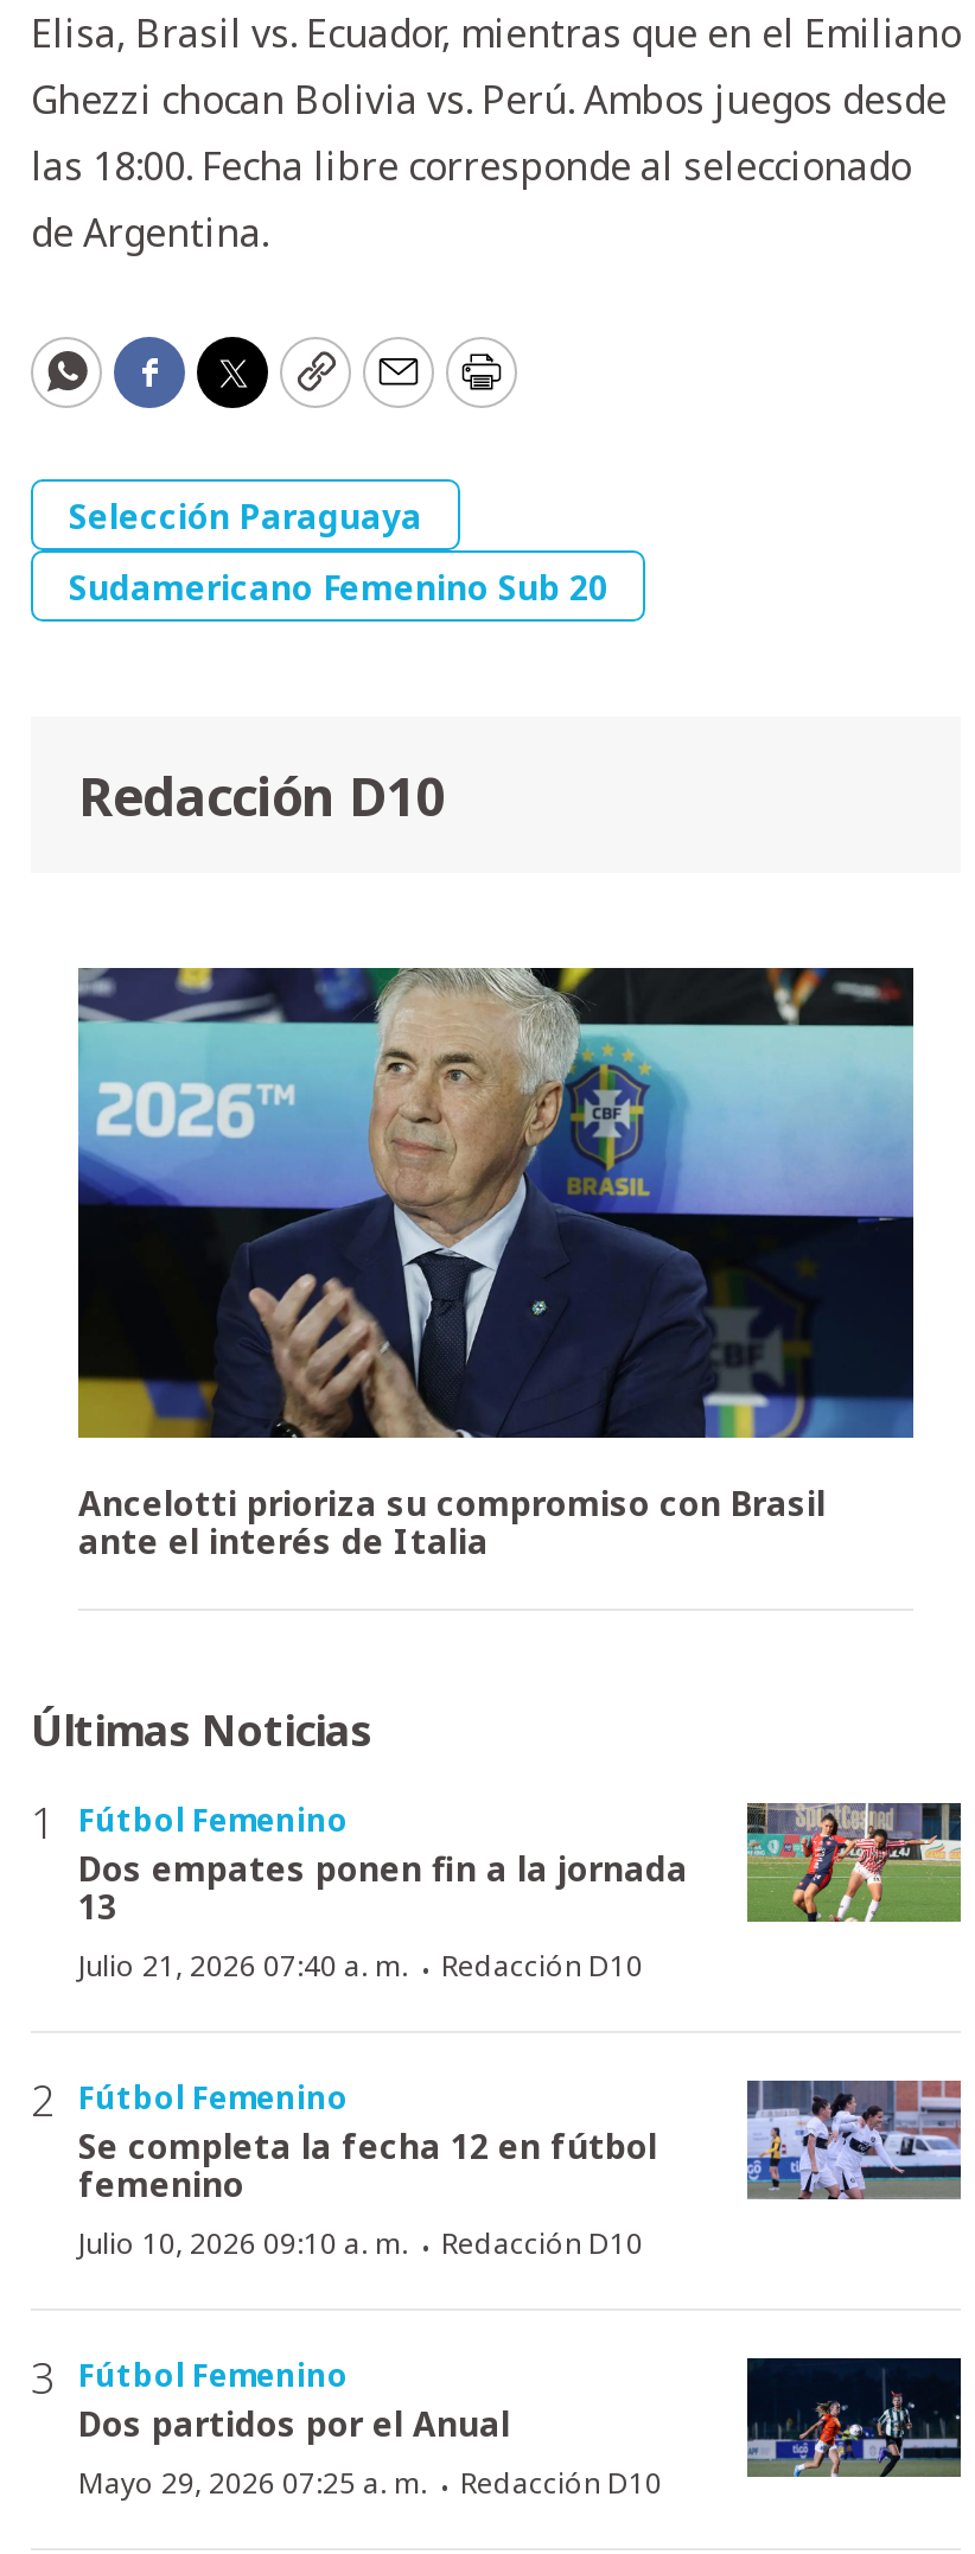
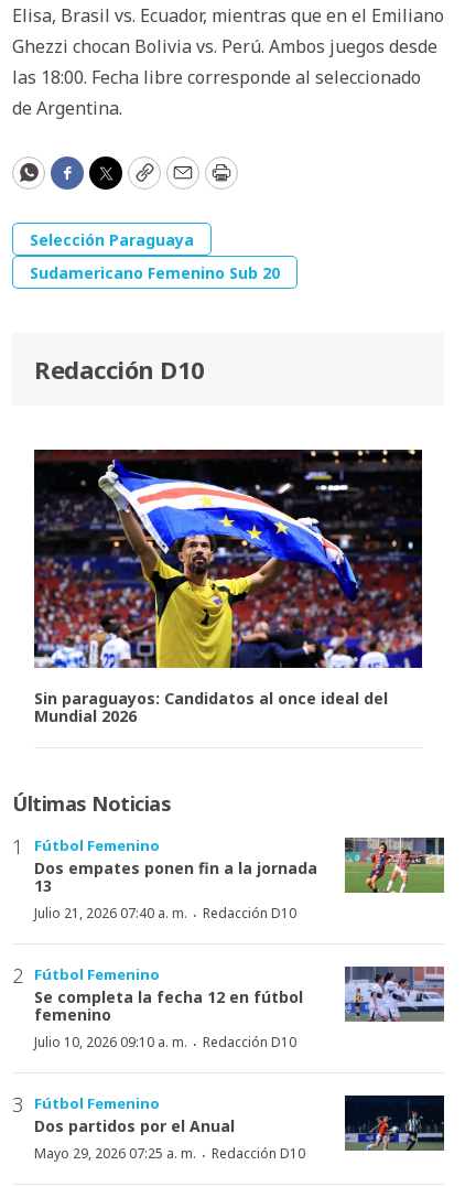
[76,966,916,1563] [image] | Ancelotti prioriza su compromiso con Brasil | ante el interés de Italia -> [33,449,423,726] [image] | Sin paraguayos: Candidatos al once ideal del | Mundial 2026

